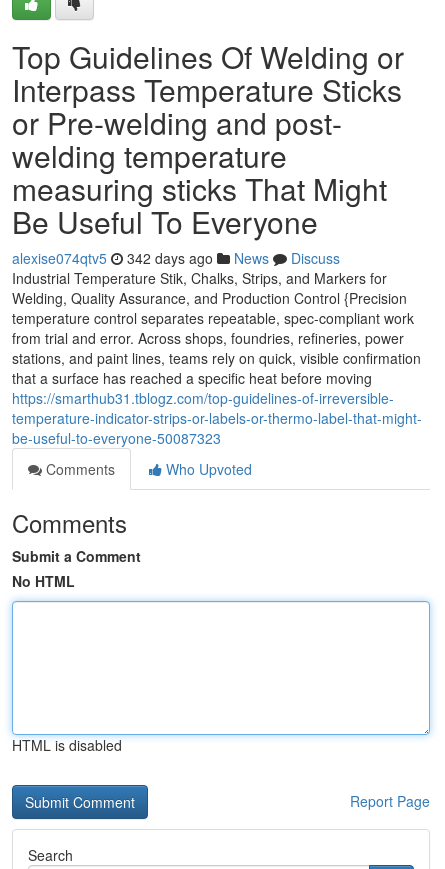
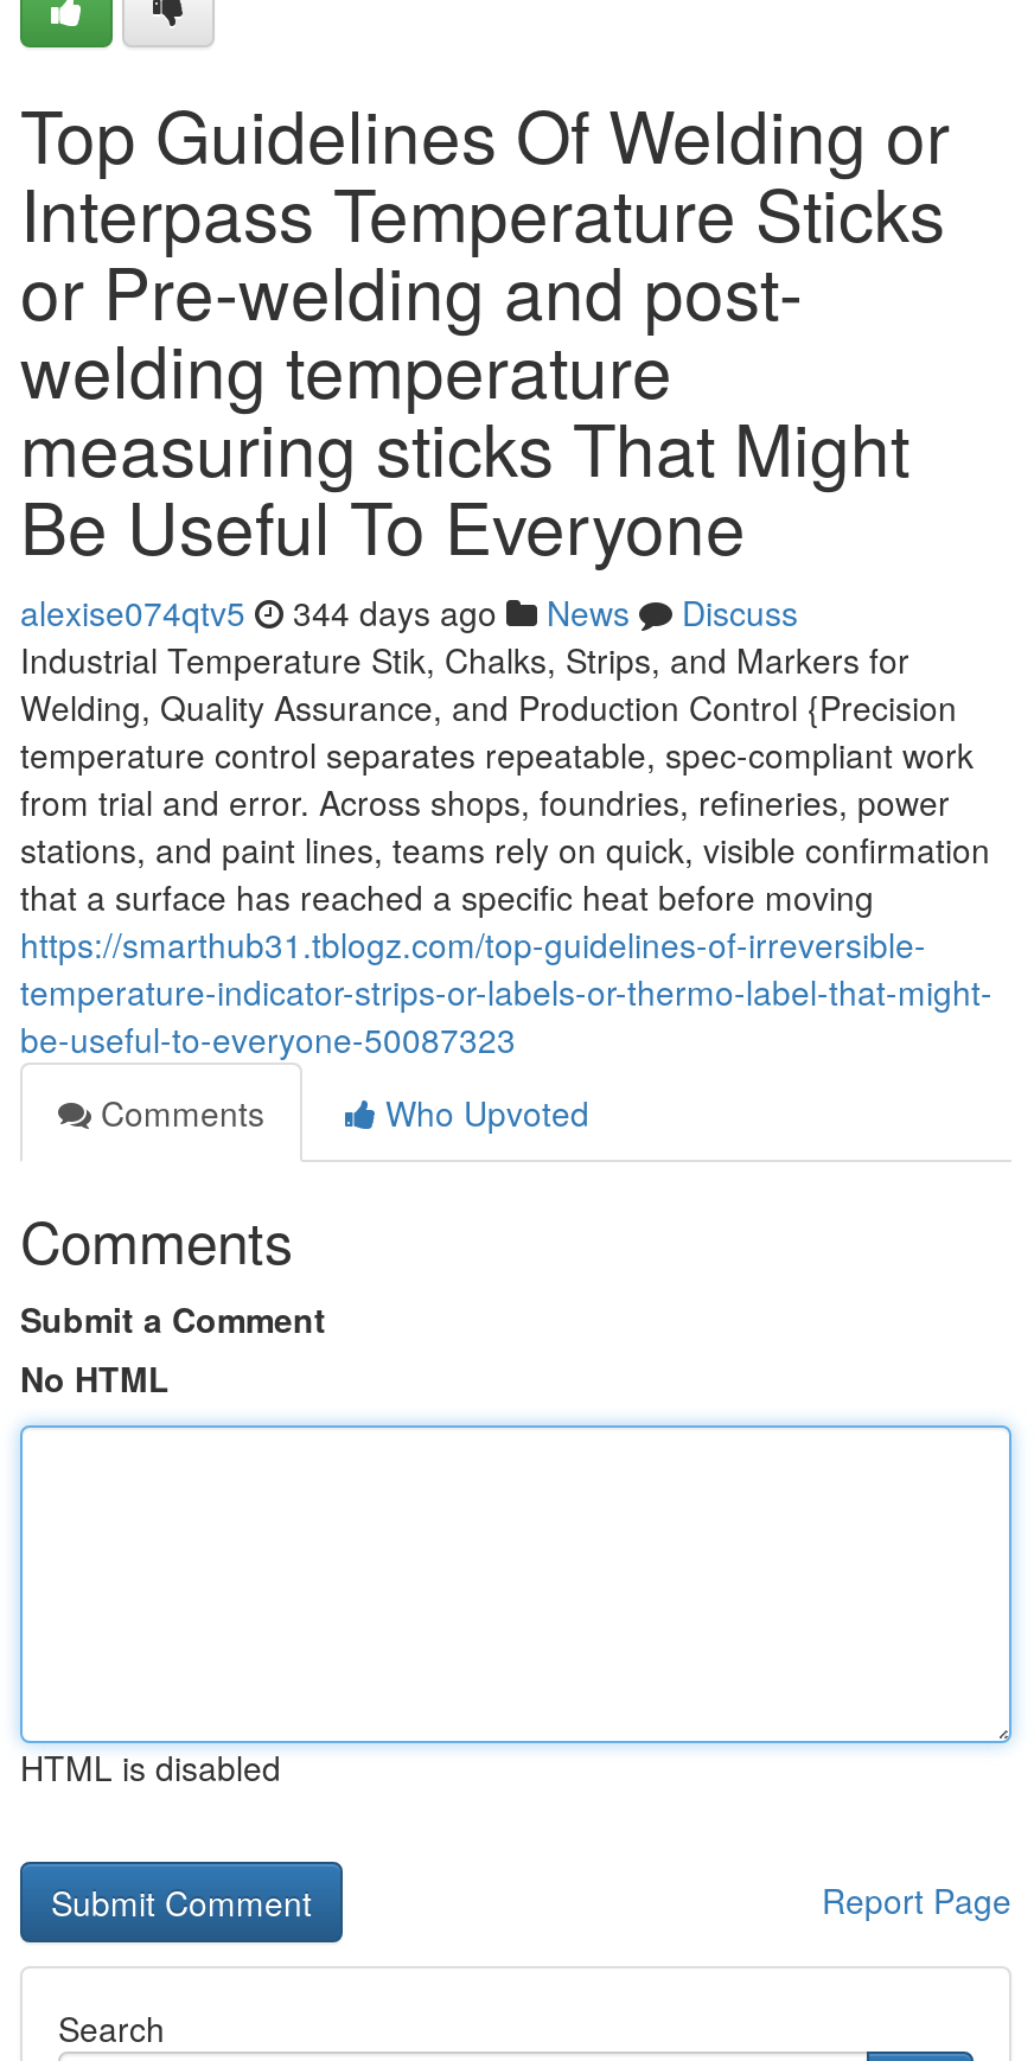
[12,248,340,268] alexise074qtv5 342 days ago News Discuss -> [20,588,798,636] alexise074qtv5 344 days ago News Discuss

